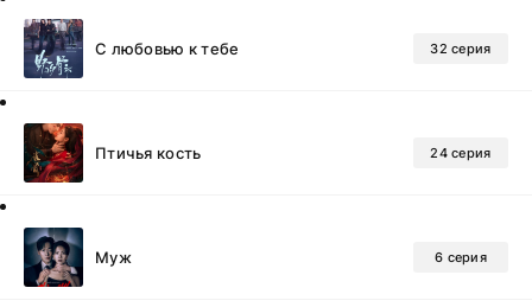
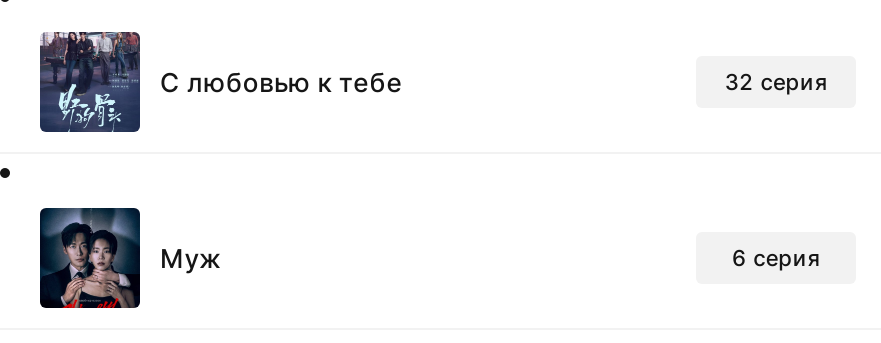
[25,122,491,184] [image] | Птичья кость | 24 серия -> none

